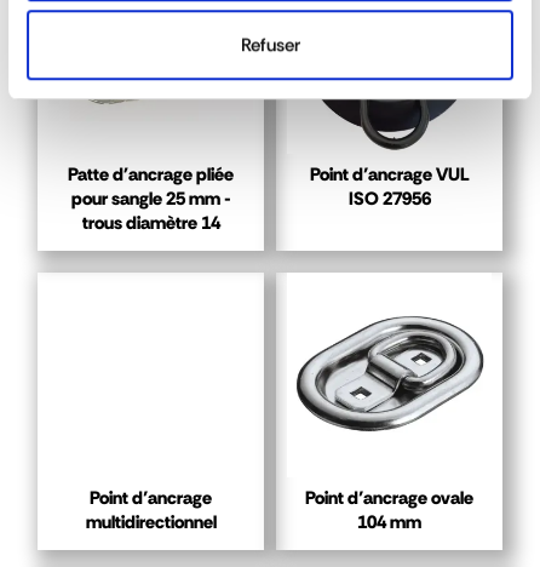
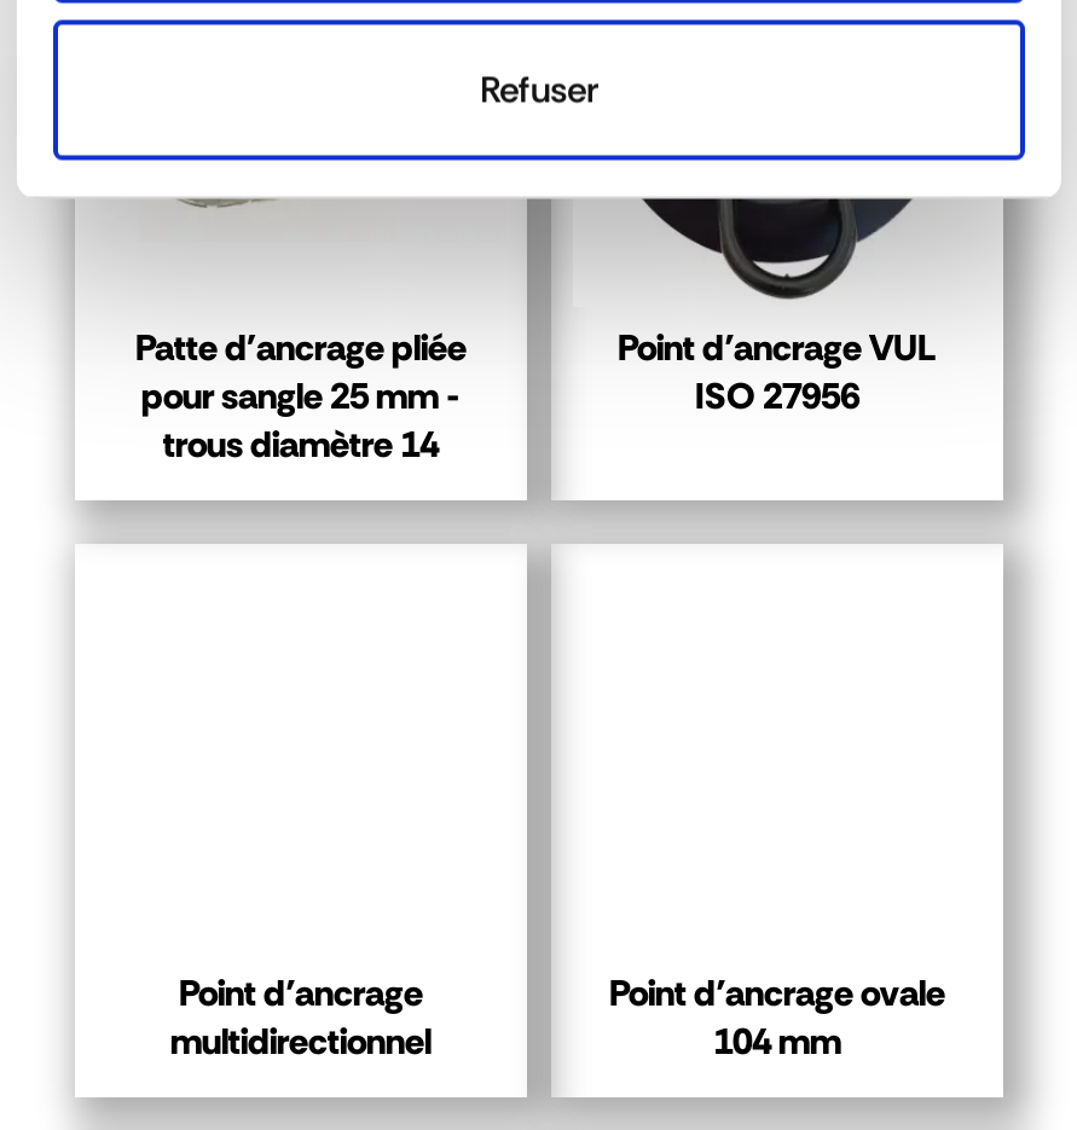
[295,315,484,433] [image] -> none

